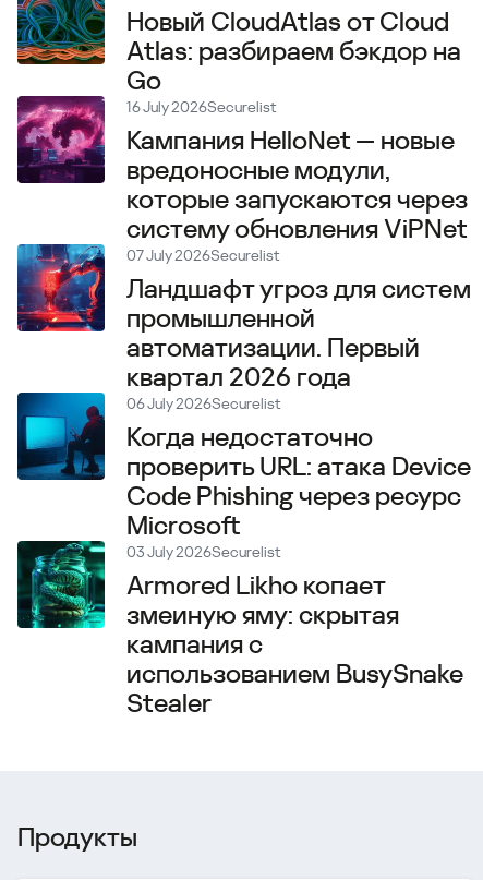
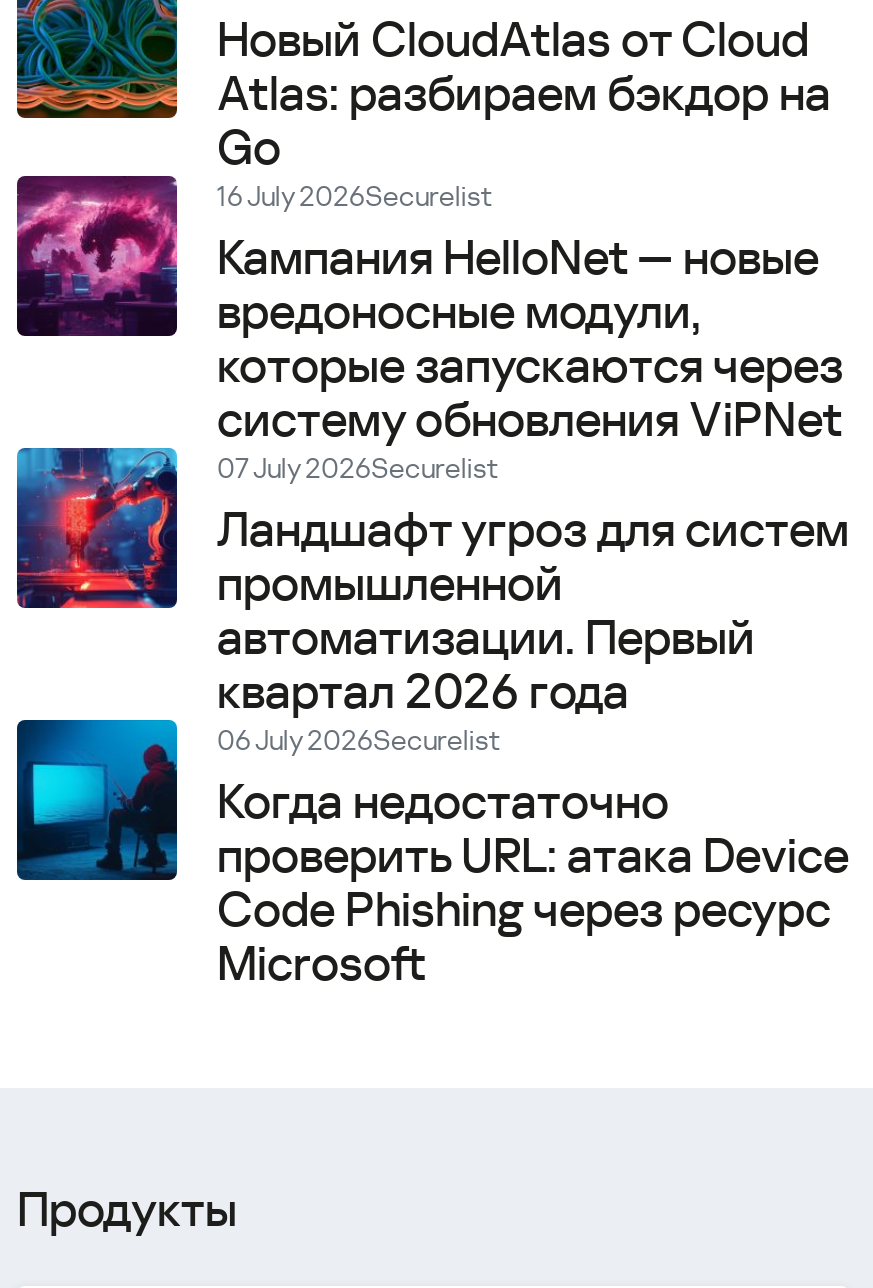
[16,540,463,719] [image] | 03 July 2026Securelist | Armored Likho копает | змеиную яму: скрытая | кампания с | использованием BusySnake | Stealer -> none

